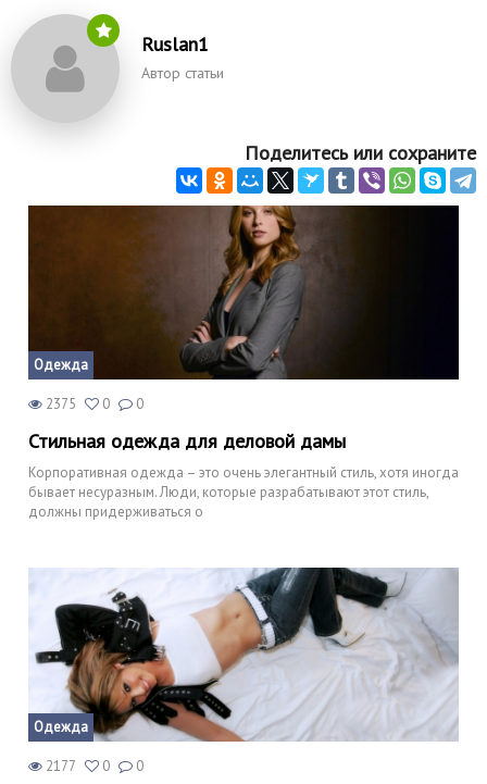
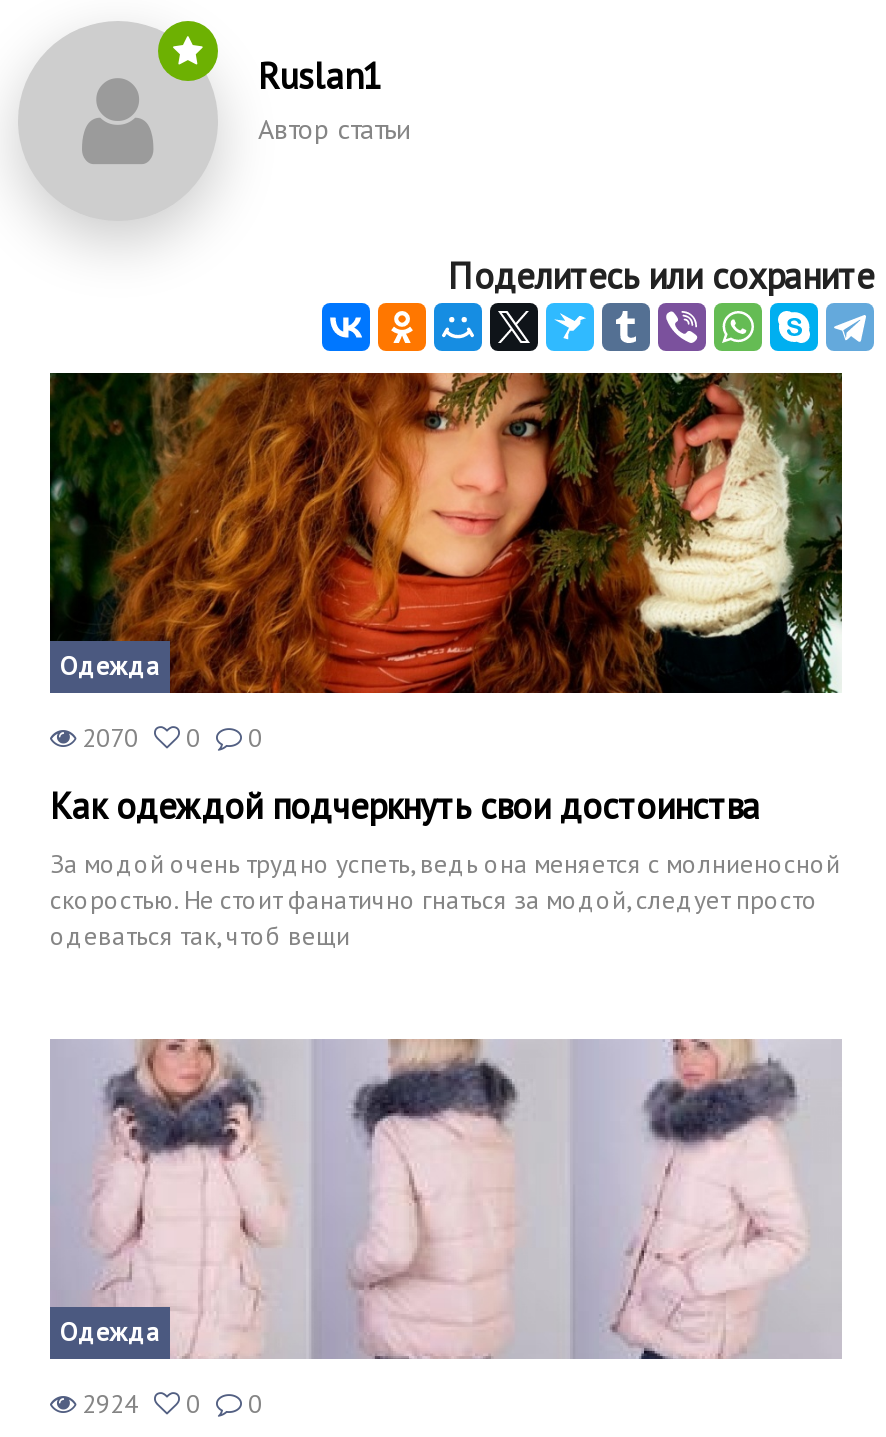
[28,204,460,413] [image] | 2375 0 0 -> [50,371,844,755] [image] | 2070 0 0
[28,428,459,521] Стильная одежда для деловой дамы | Корпоративная одежда – это очень элегантный стиль, хотя иногда | бывает несуразным. Люди, которые разрабатывают этот стиль, | должны придерживаться о -> [50,783,840,953] Как одеждой подчеркнуть свои достоинства | За модой очень трудно успеть, ведь она меняется с молниеносной | скоростью. Не стоит фанатично гнаться за модой, следует просто | одеваться так, чтоб вещи
[29,567,458,775] [image] | 2177 0 0 -> [50,1037,840,1421] [image] | 2924 0 0

